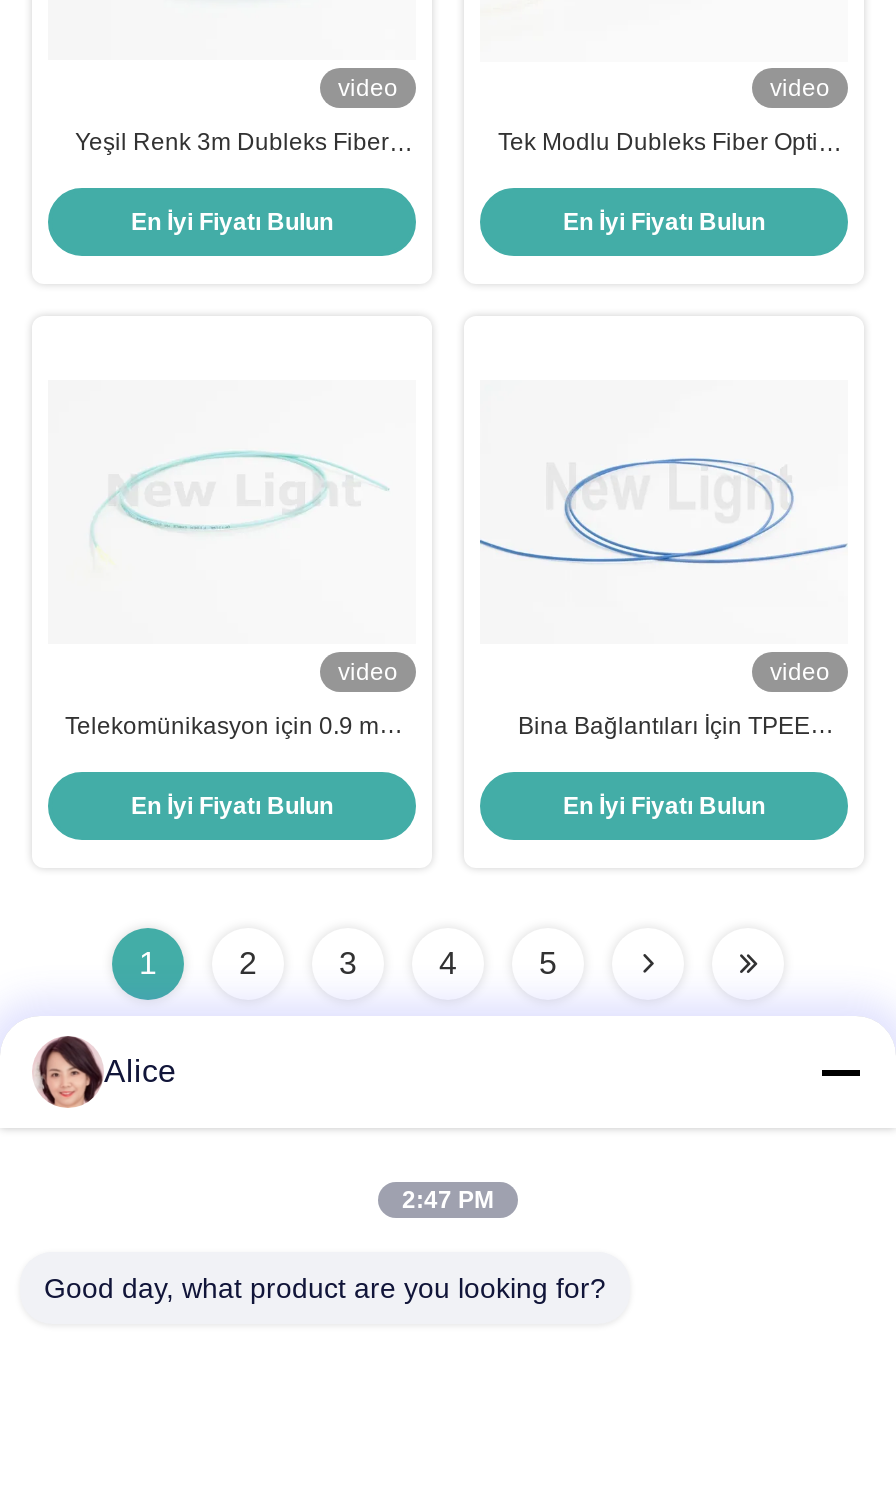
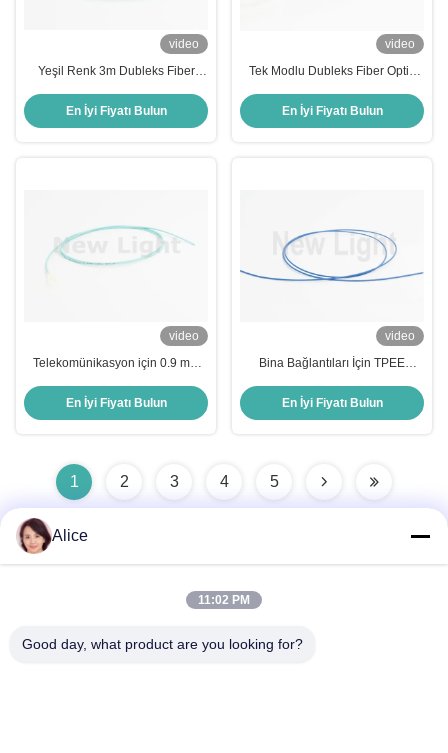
[402,1186,494,1214] 2:47 PM -> [198,593,250,607] 11:02 PM

